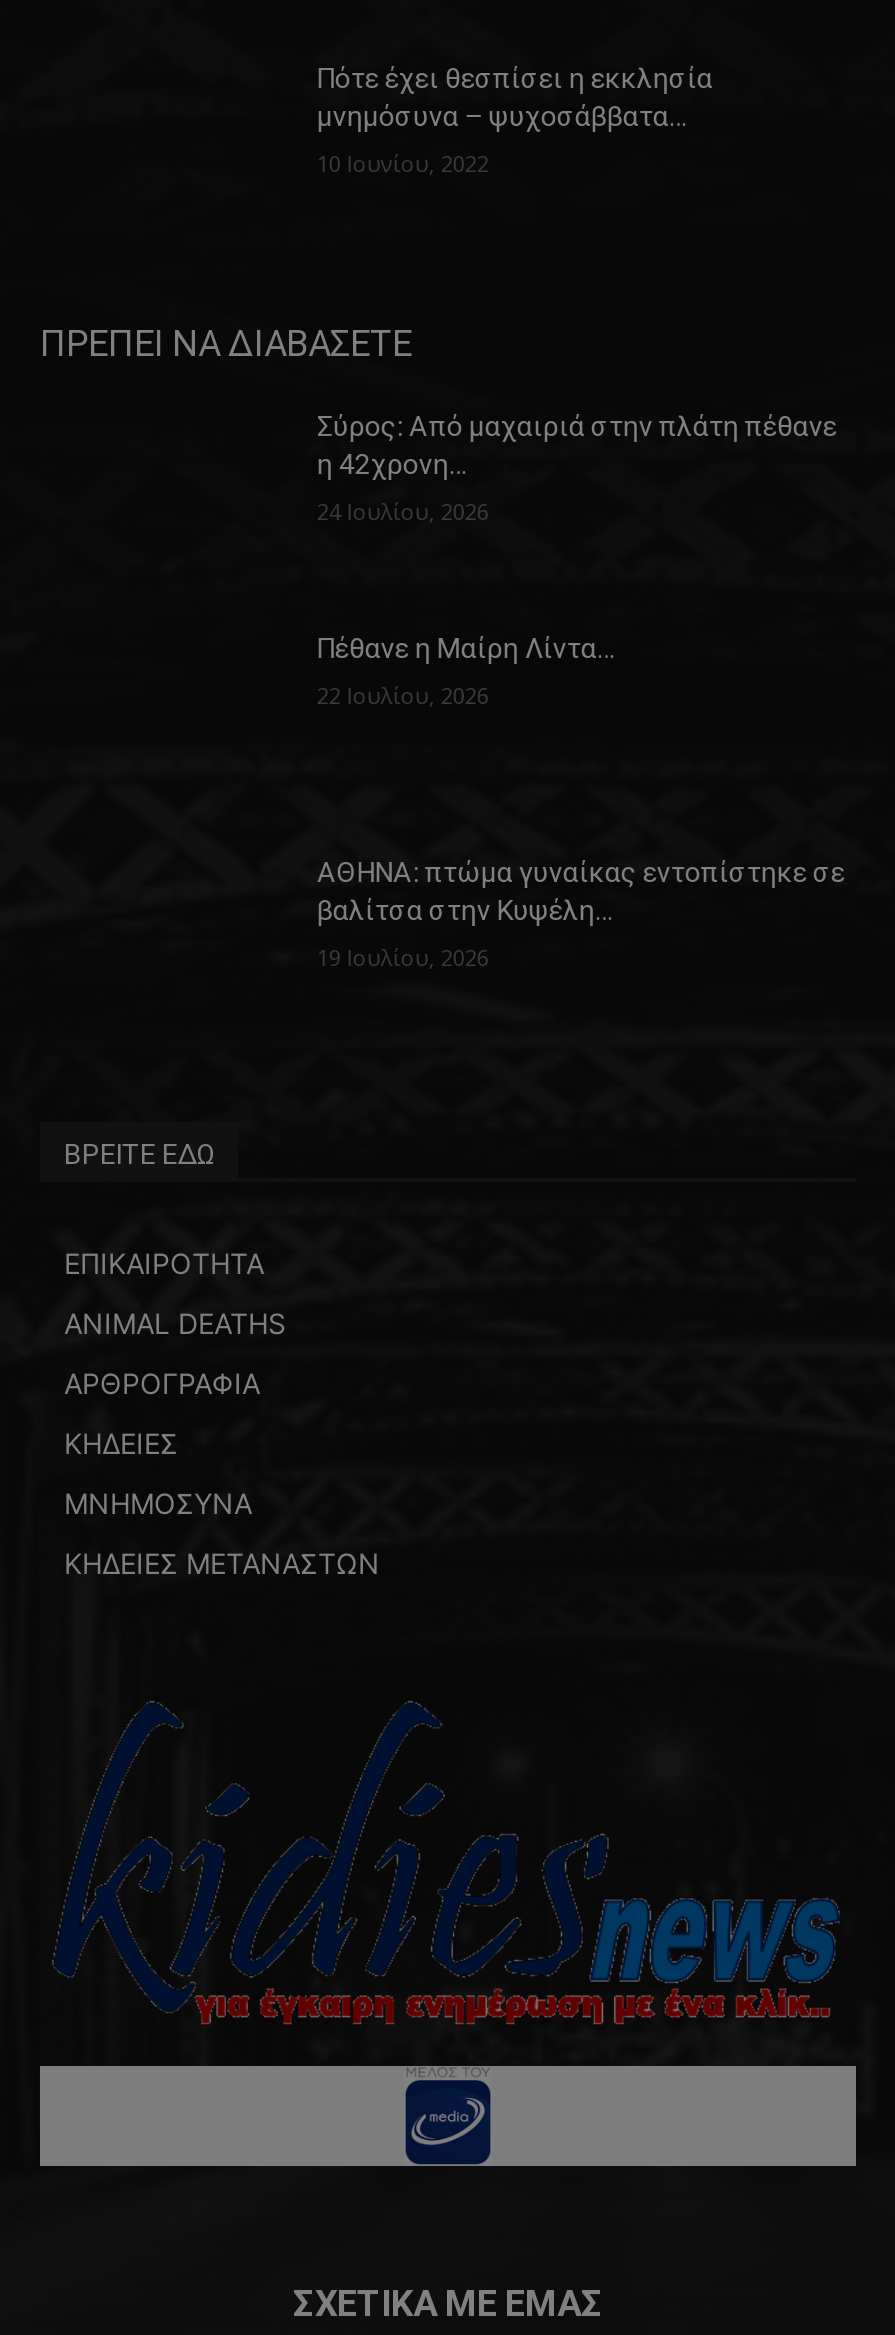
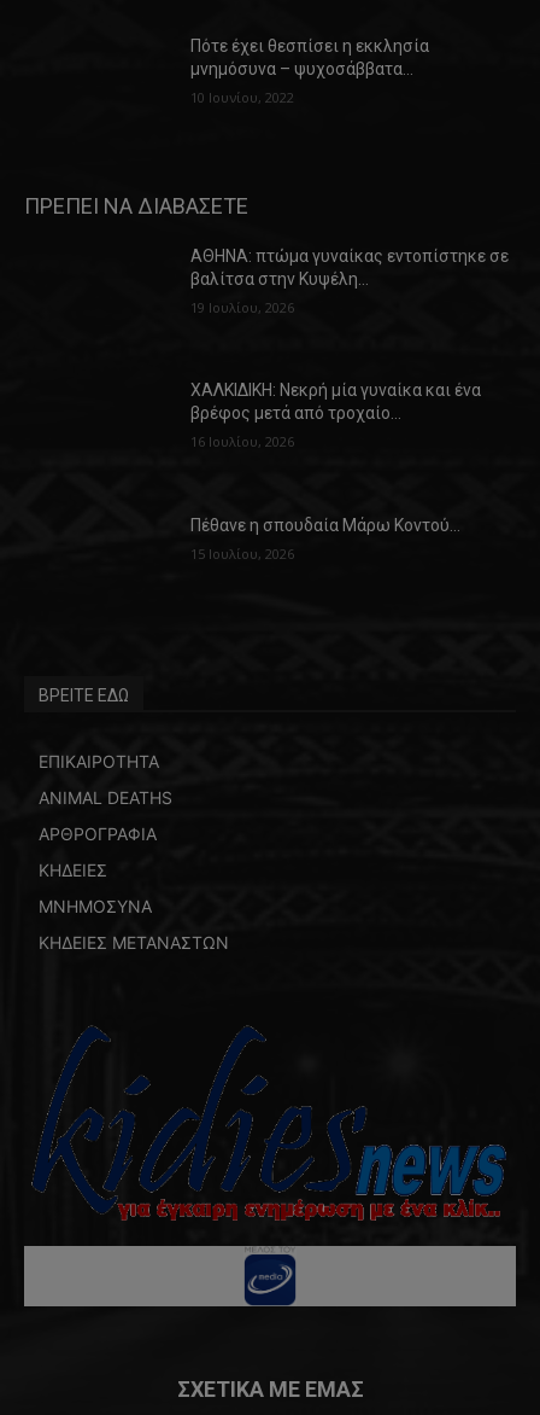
[317,410,837,526] Σύρος: Από μαχαιριά στην πλάτη πέθανε | η 42χρονη… | 24 Ιουλίου, 2026 -> none
[317,633,615,711] Πέθανε η Μαίρη Λίντα… | 22 Ιουλίου, 2026 -> none
moved [317,856,845,972] -> [191,246,509,316]: ΑΘΗΝΑ: πτώμα γυναίκας εντοπίστηκε σε | βαλίτσα στην Κυψέλη… | 19 Ιουλίου, 2026
none -> [191,381,481,451] ΧΑΛΚΙΔΙΚΗ: Νεκρή μία γυναίκα και ένα | βρέφος μετά από τροχαίο… | 16 Ιουλίου, 2026
none -> [191,516,461,563] Πέθανε η σπουδαία Μάρω Κοντού… | 15 Ιουλίου, 2026

